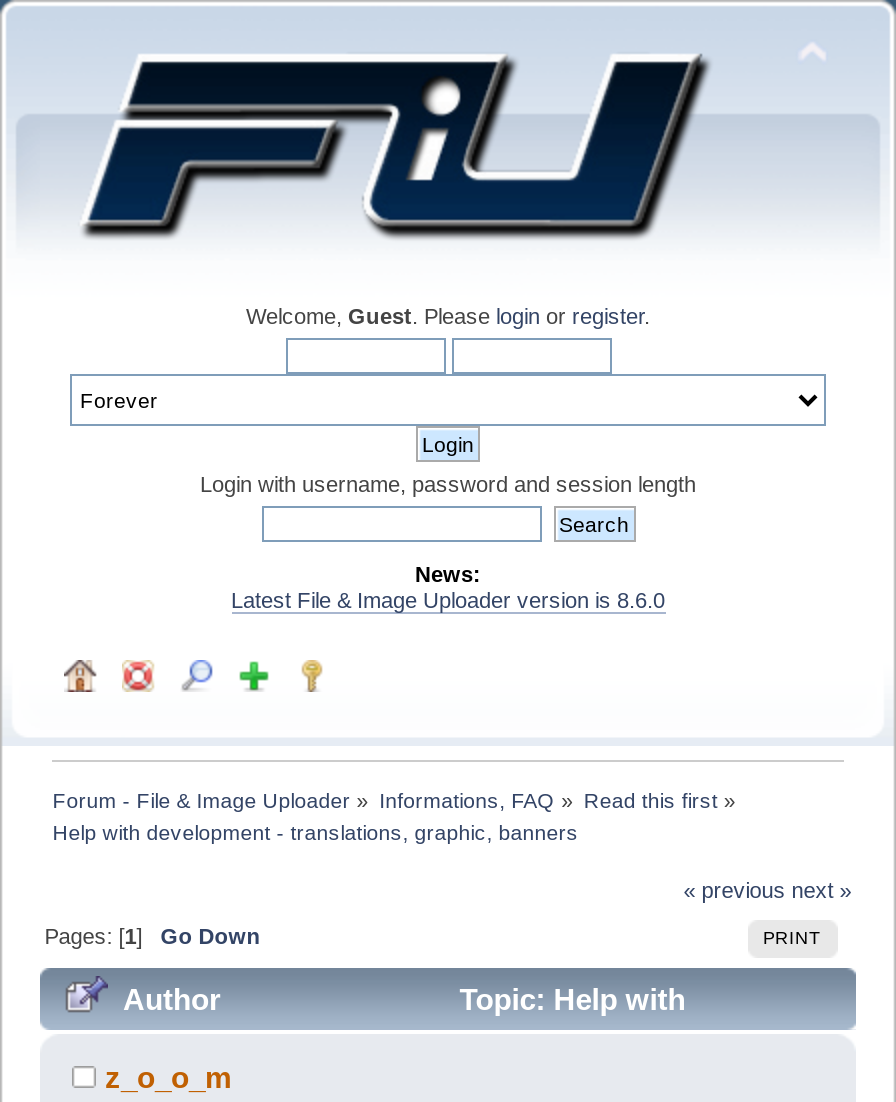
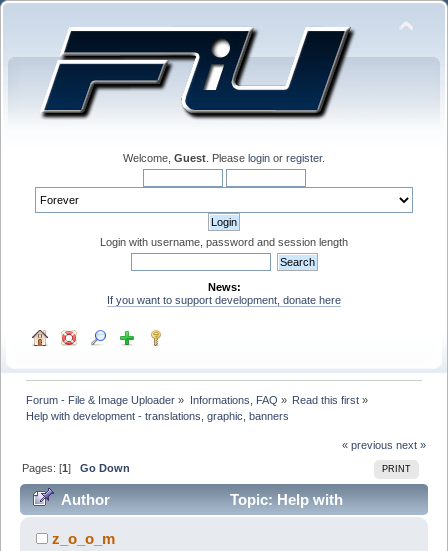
[231,588,665,612] Latest File & Image Uploader version is 8.6.0 -> [107,294,341,306] If you want to support development, donate here

